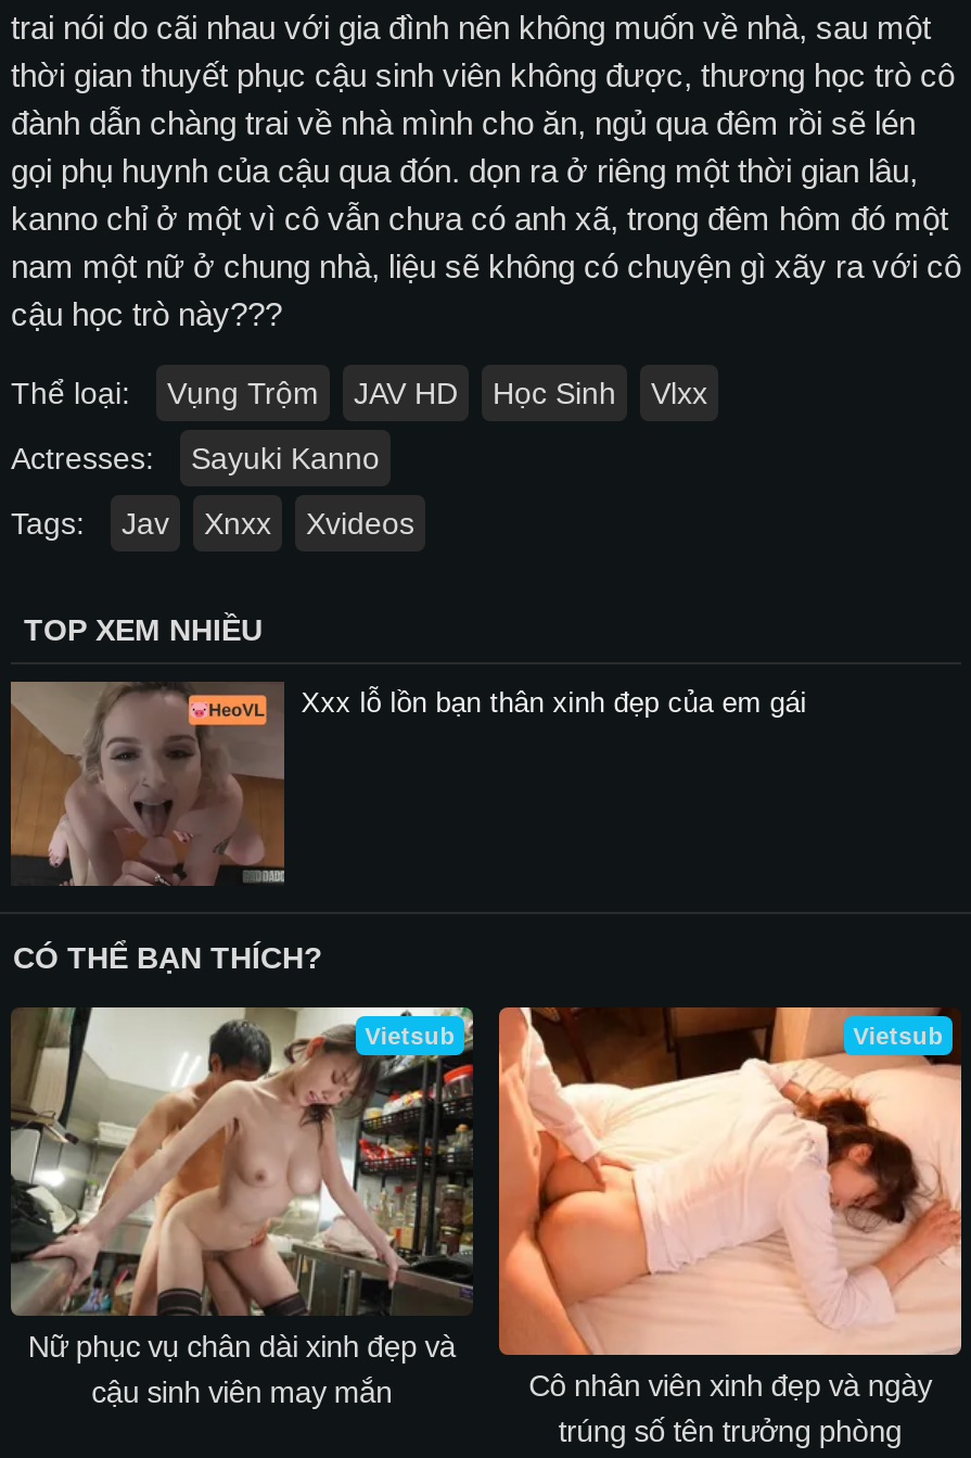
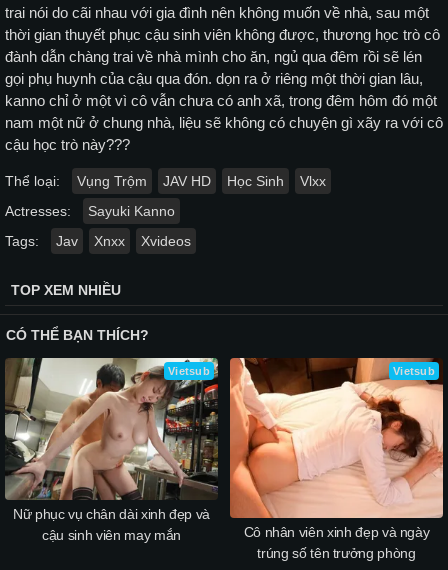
[9,682,807,888] [image] | Xxx lỗ lồn bạn thân xinh đẹp của em gái -> none

